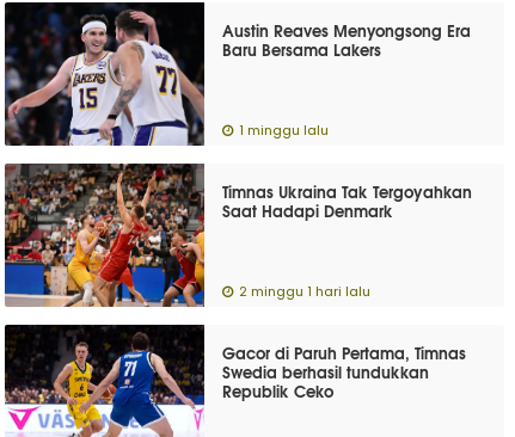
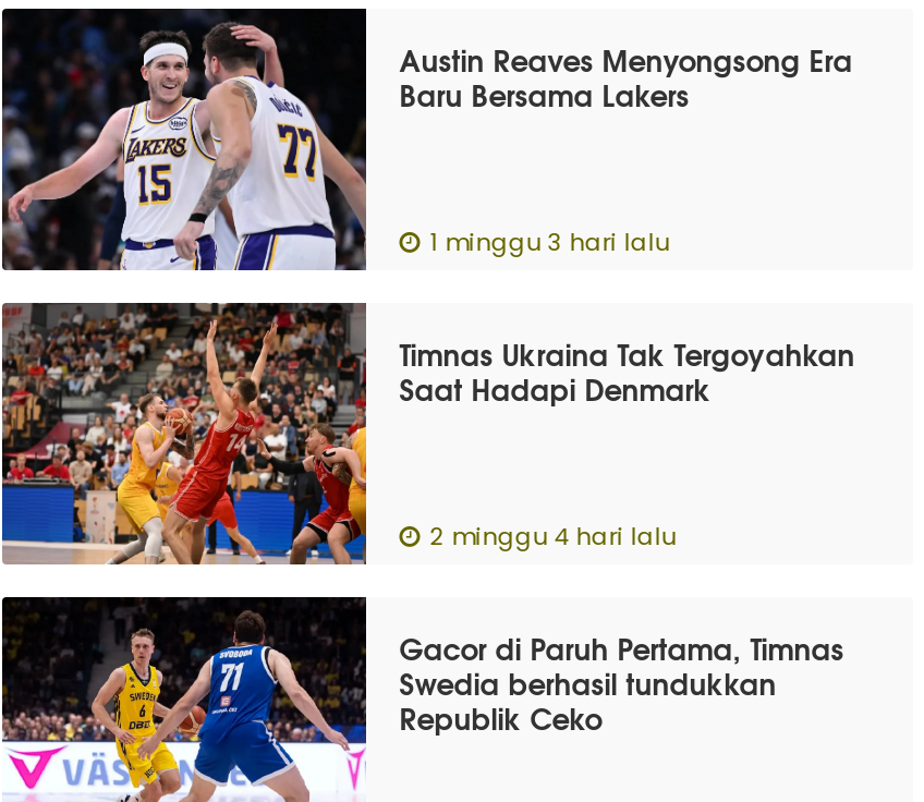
[239,124,329,137] 1 minggu lalu -> [430,231,669,255] 1 minggu 3 hari lalu
[239,285,371,298] 2 minggu 1 hari lalu -> [430,525,676,549] 2 minggu 4 hari lalu

